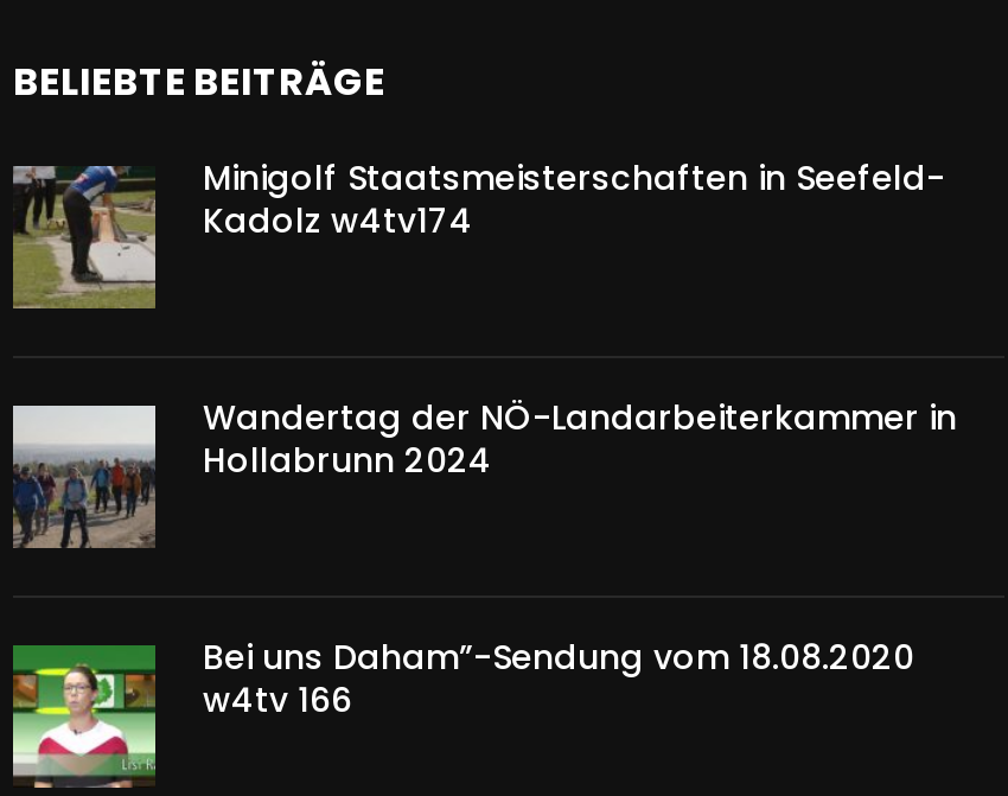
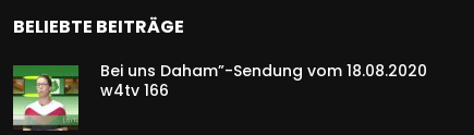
[11,154,945,311] [image] | Minigolf Staatsmeisterschaften in Seefeld- | Kadolz w4tv174 -> none
[11,393,957,550] [image] | Wandertag der NÖ-Landarbeiterkammer in | Hollabrunn 2024 -> none

